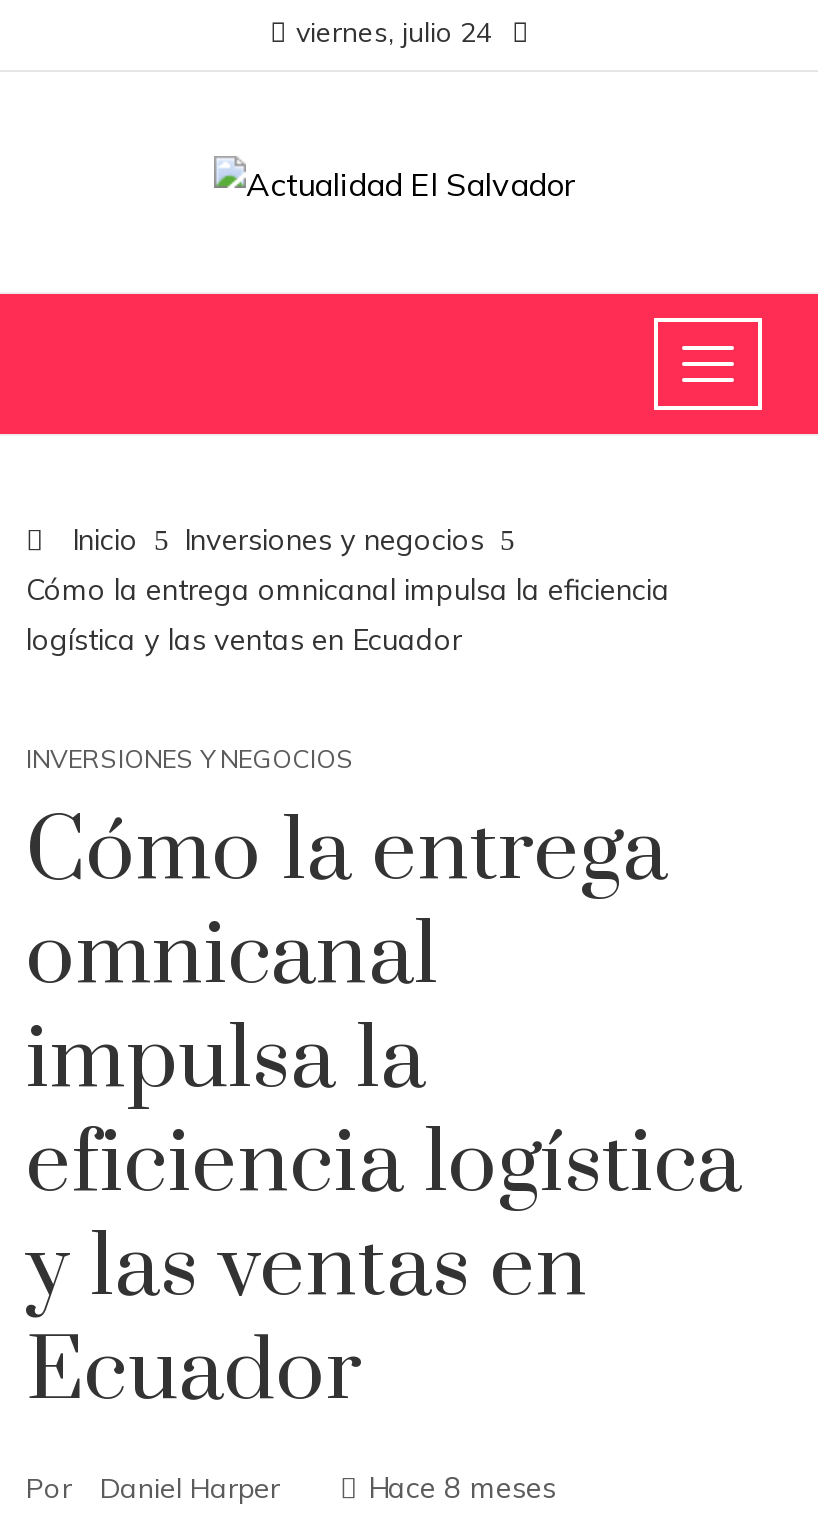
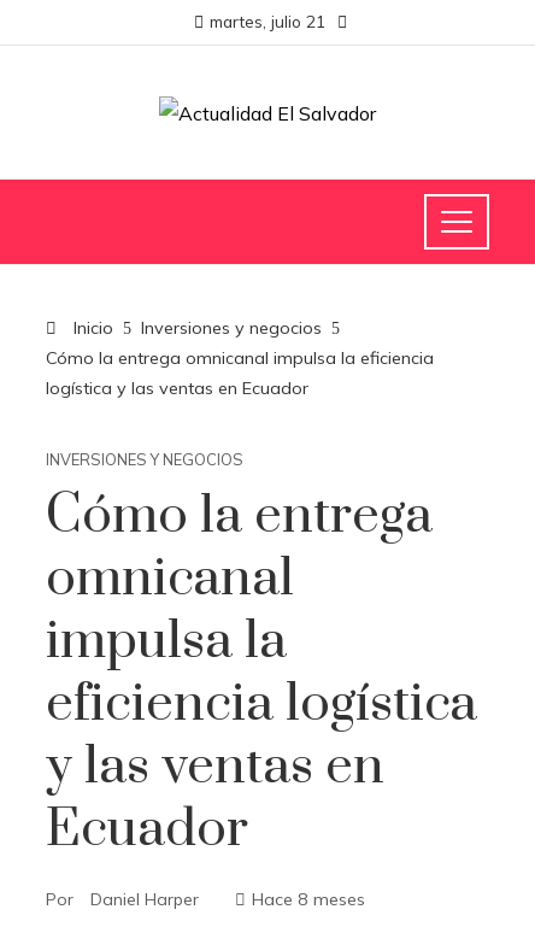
[296,14,492,48] viernes, julio 24 -> [210,11,325,31] martes, julio 21

